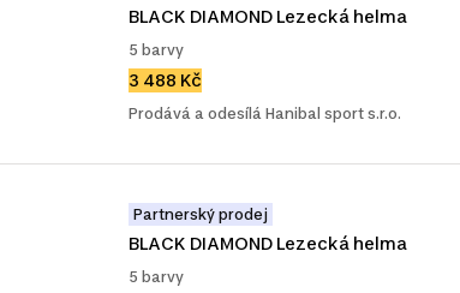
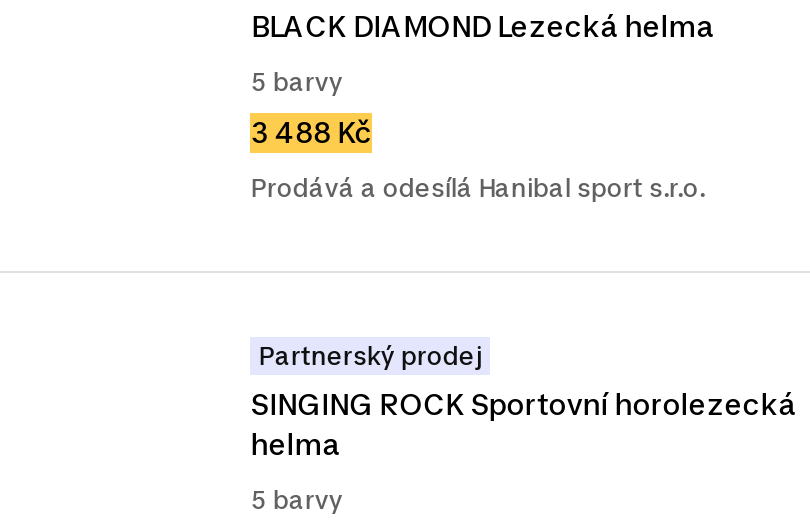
[129,233,408,253] BLACK DIAMOND Lezecká helma -> [251,387,797,461] SINGING ROCK Sportovní horolezecká | helma

